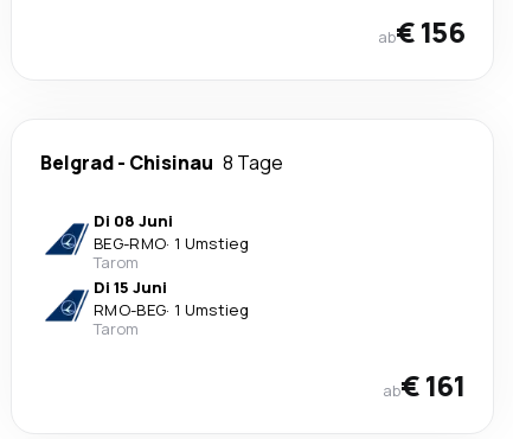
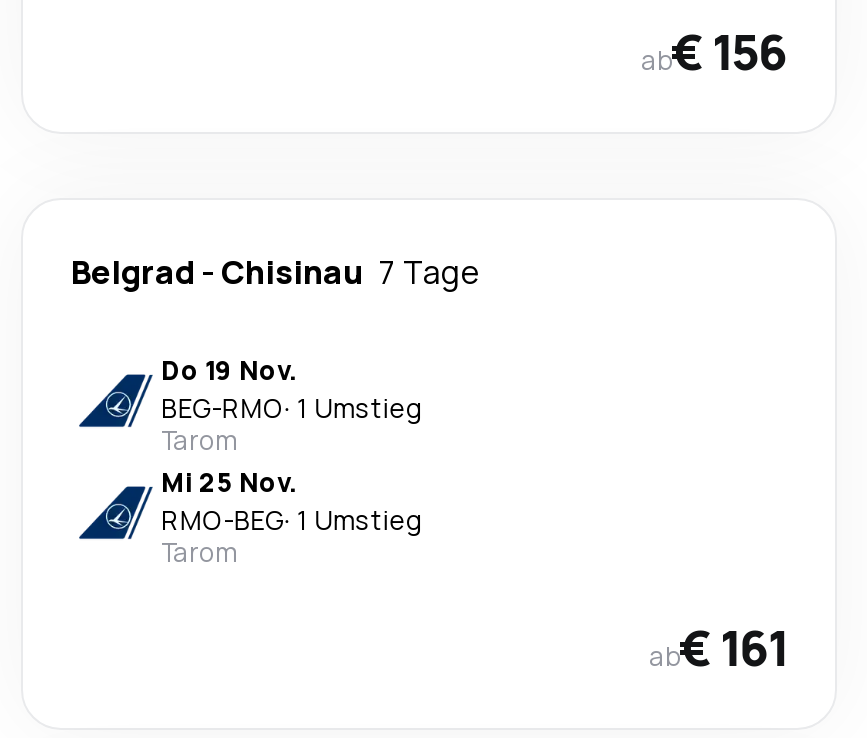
[40,149,283,176] Belgrad - Chisinau 8 Tage -> [71,250,481,294] Belgrad - Chisinau 7 Tage
[94,210,173,231] Di 08 Juni -> [161,352,297,388] Do 19 Nov.
[94,276,167,298] Di 15 Juni -> [161,464,297,500] Mi 25 Nov.

